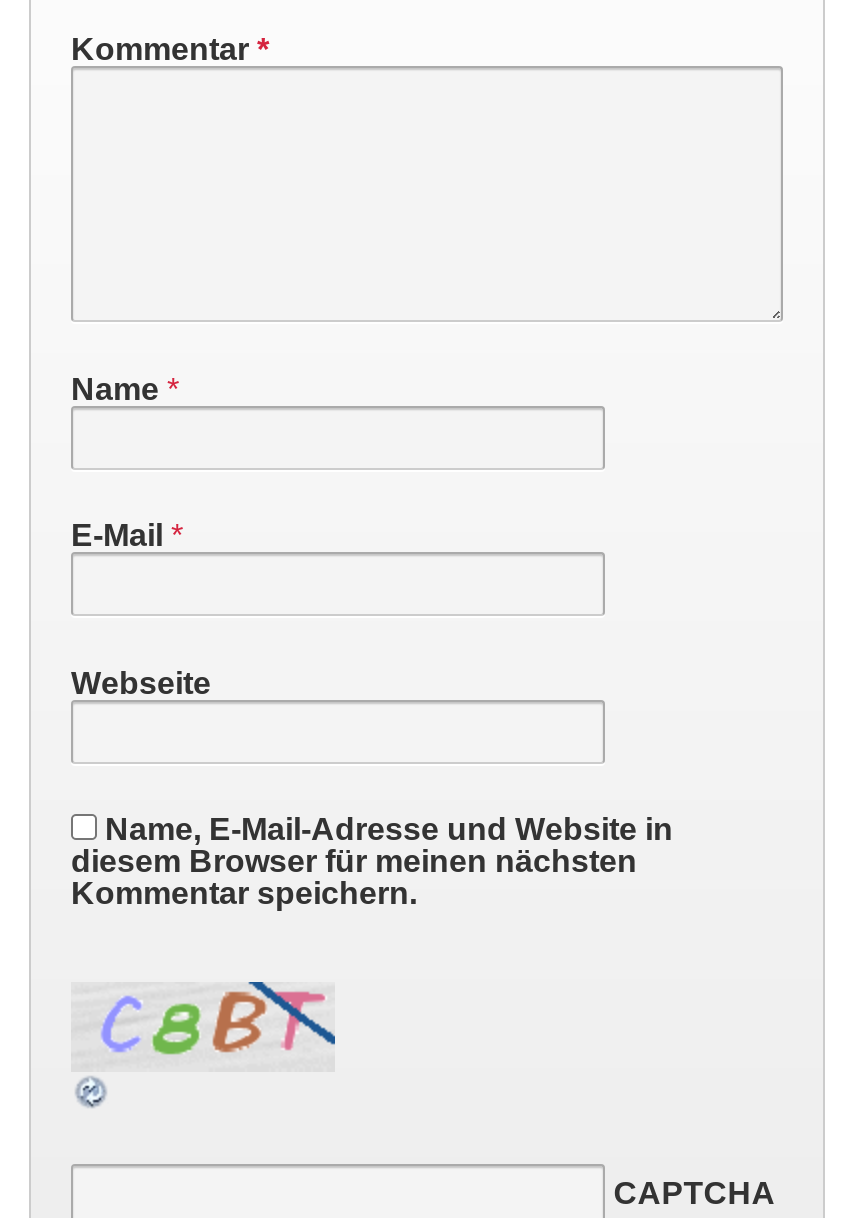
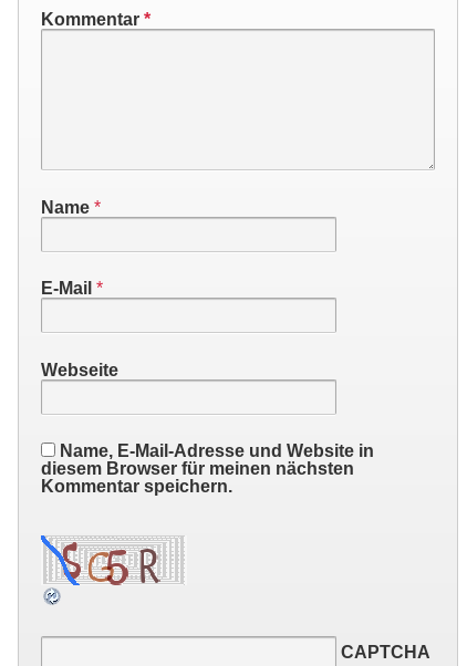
[71,980,337,1072] [image] -> [40,534,187,586] [image]

